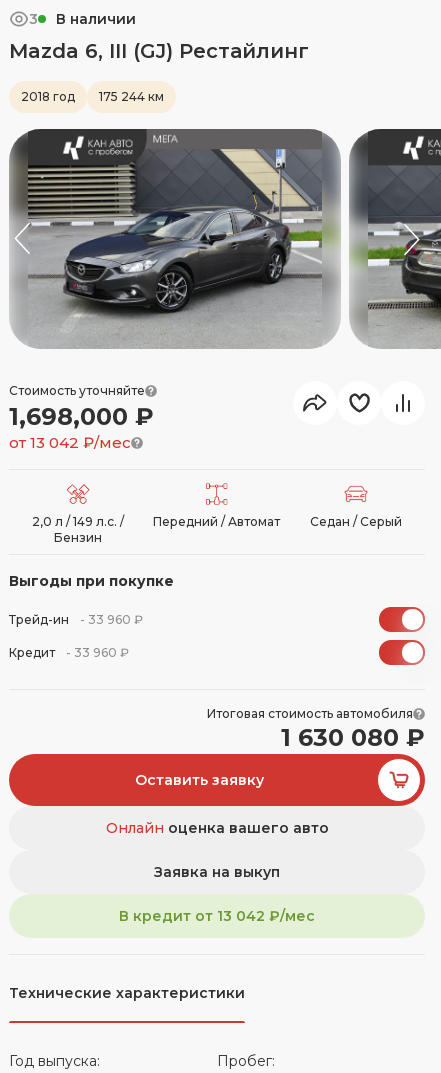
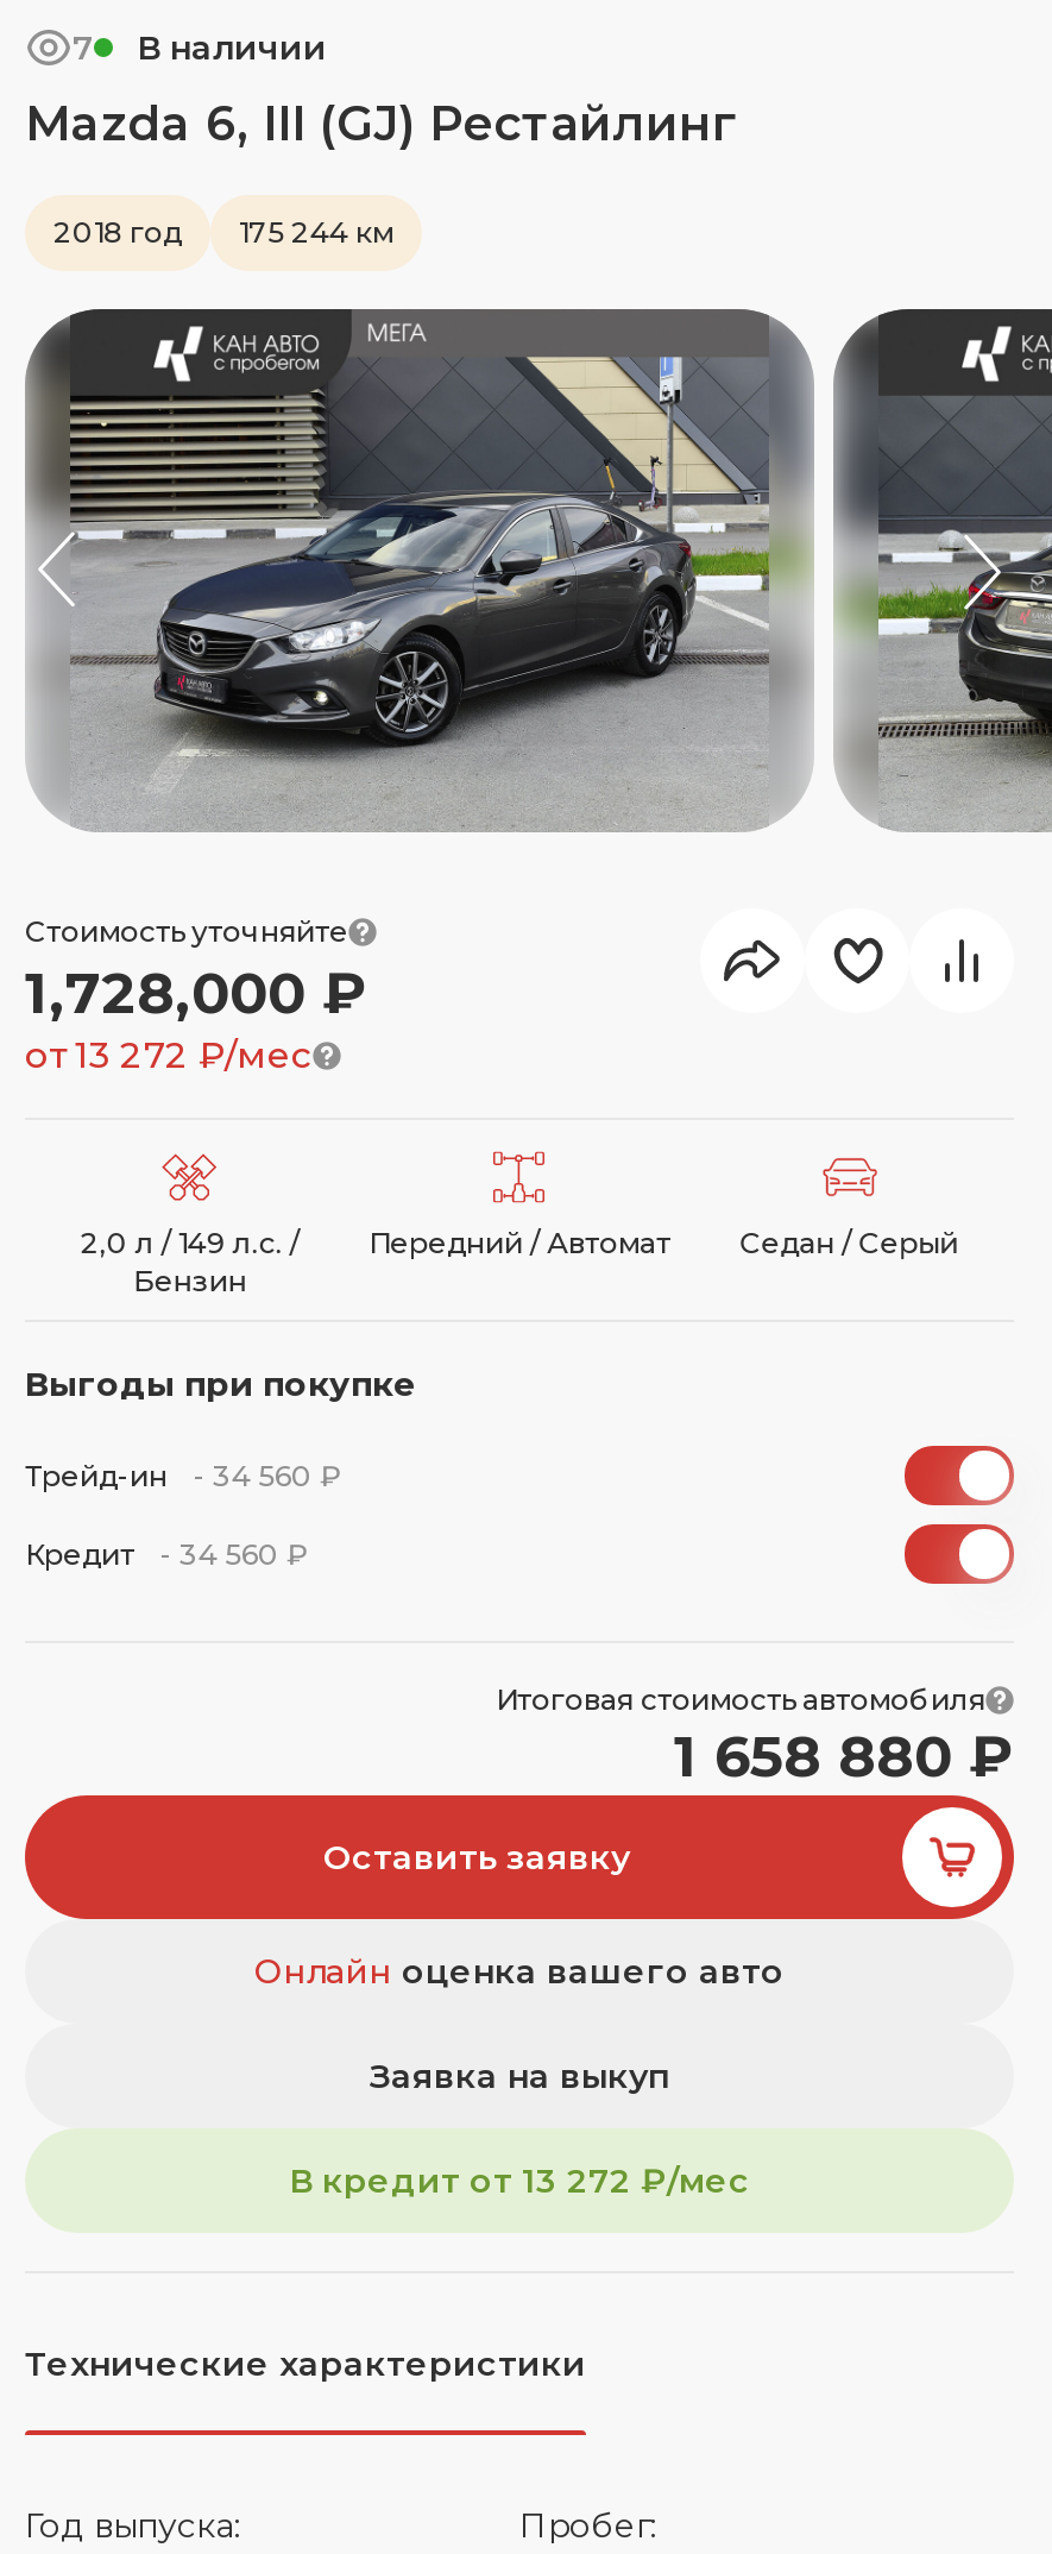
[29,10,136,28] 3 В наличии -> [73,26,327,69] 7 В наличии
[9,402,154,431] 1,698,000 ₽ -> [25,958,367,1027] 1,728,000 ₽
[9,433,131,452] от13 042 ₽/мес -> [25,1032,313,1077] от13 272 ₽/мес
[9,611,143,626] Трейд-ин - 33 960 ₽ -> [25,1457,341,1492] Трейд-ин - 34 560 ₽
[9,644,129,659] Кредит - 33 960 ₽ -> [25,1535,308,1571] Кредит - 34 560 ₽
[281,723,425,752] 1 630 080 ₽ -> [674,1722,1014,1791] 1 658 880 ₽
[119,907,315,925] В кредит от 13 042 ₽/мес -> [289,2159,750,2202] В кредит от 13 272 ₽/мес

